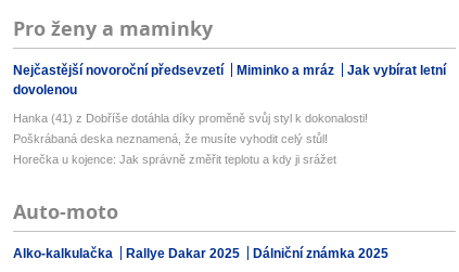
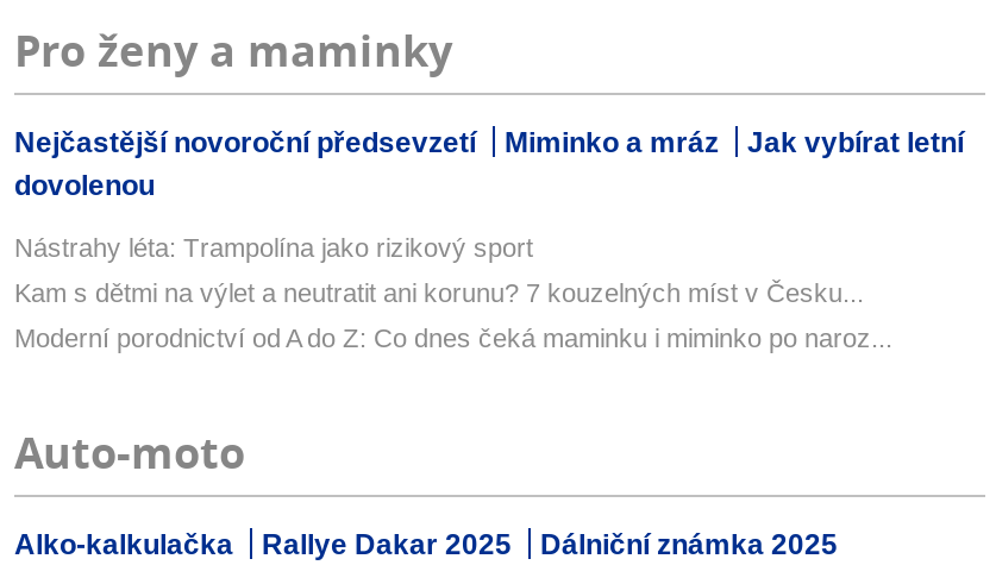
[13,112,368,125] Hanka (41) z Dobříše dotáhla díky proměně svůj styl k dokonalosti! -> [14,234,533,263] Nástrahy léta: Trampolína jako rizikový sport
[13,133,328,146] Poškrábaná deska neznamená, že musíte vyhodit celý stůl! -> [14,279,864,308] Kam s dětmi na výlet a neutratit ani korunu? 7 kouzelných míst v Česku...
[13,153,336,166] Horečka u kojence: Jak správně změřit teplotu a kdy ji srážet -> [14,324,892,353] Moderní porodnictví od A do Z: Co dnes čeká maminku i miminko po naroz...

